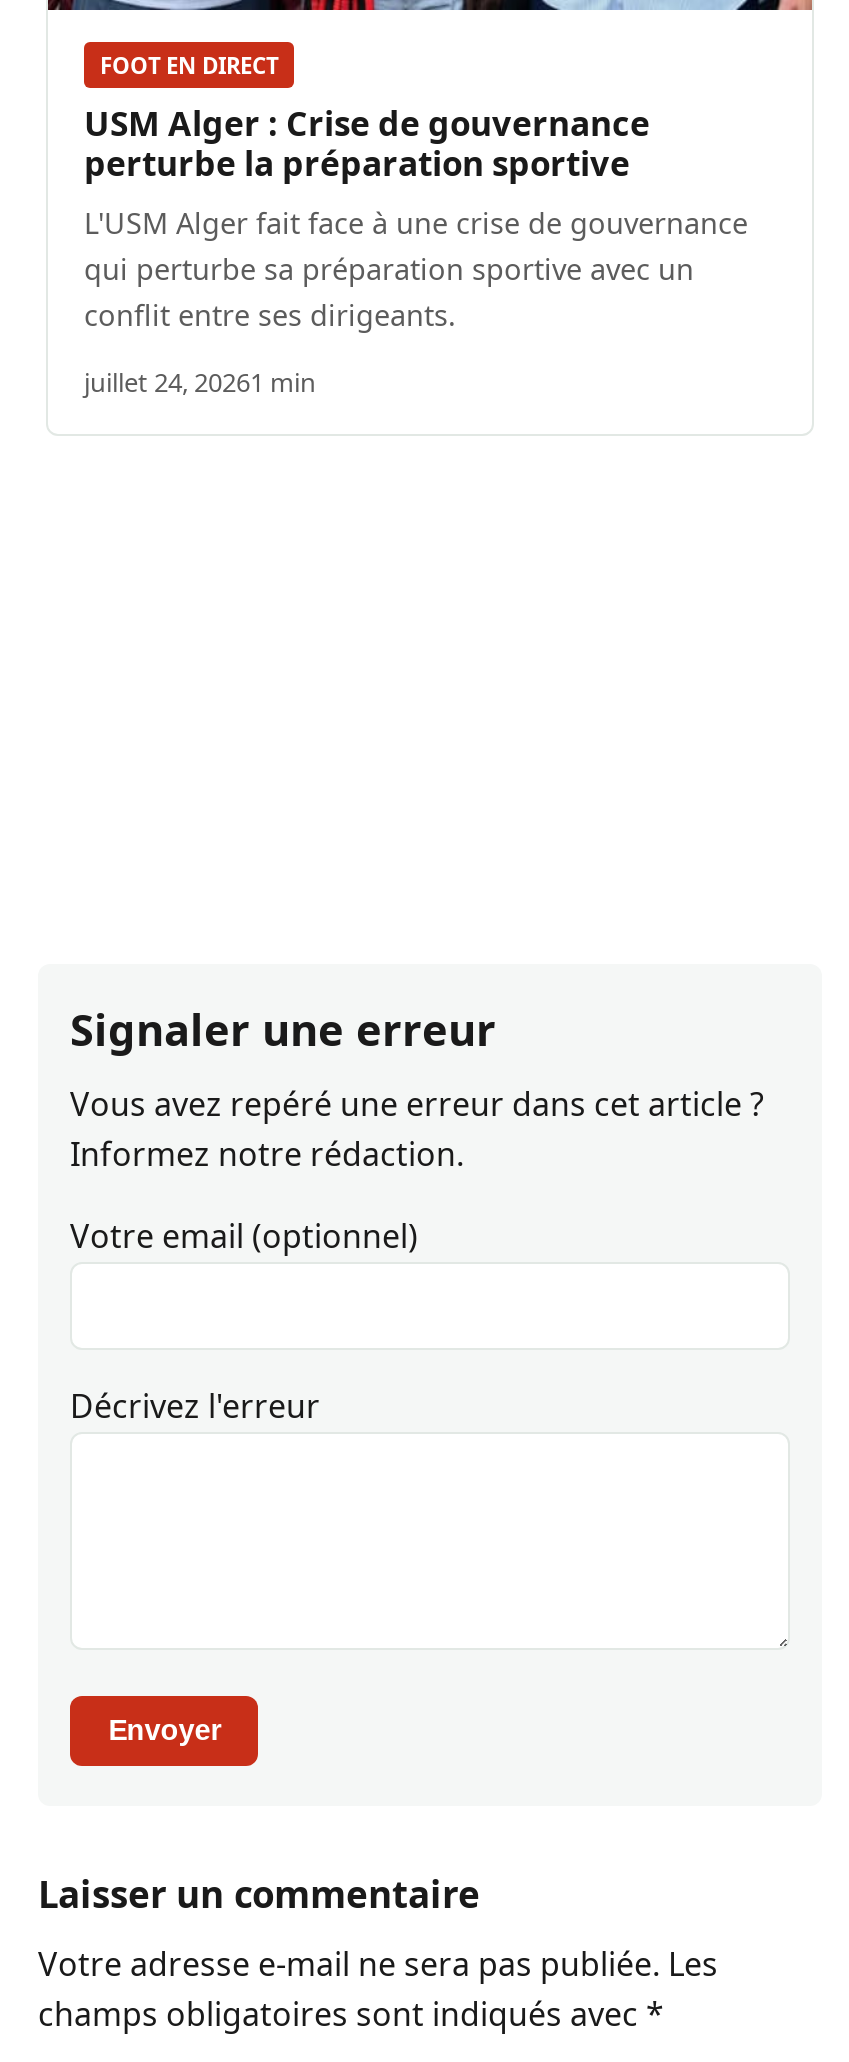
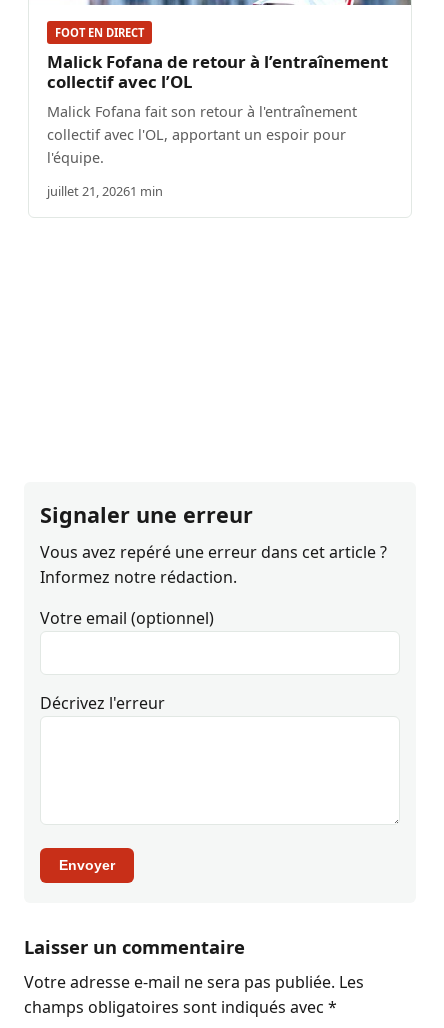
[84,101,748,335] USM Alger : Crise de gouvernance | perturbe la préparation sportive | L'USM Alger fait face à une crise de gouvernance | qui perturbe sa préparation sportive avec un | conflit entre ses dirigeants. -> [47,50,388,167] Malick Fofana de retour à l’entraînement | collectif avec l’OL | Malick Fofana fait son retour à l'entraînement | collectif avec l'OL, apportant un espoir pour | l'équipe.
[84,365,316,401] juillet 24, 20261 min -> [47,182,163,200] juillet 21, 20261 min

